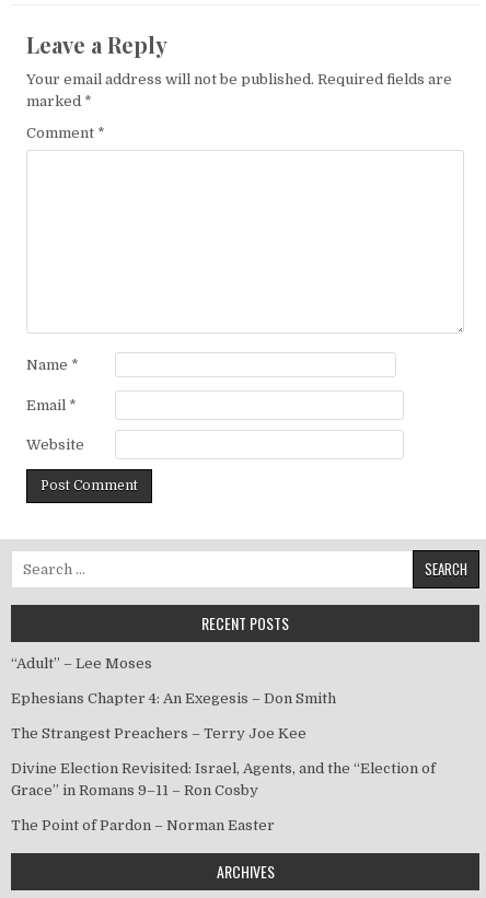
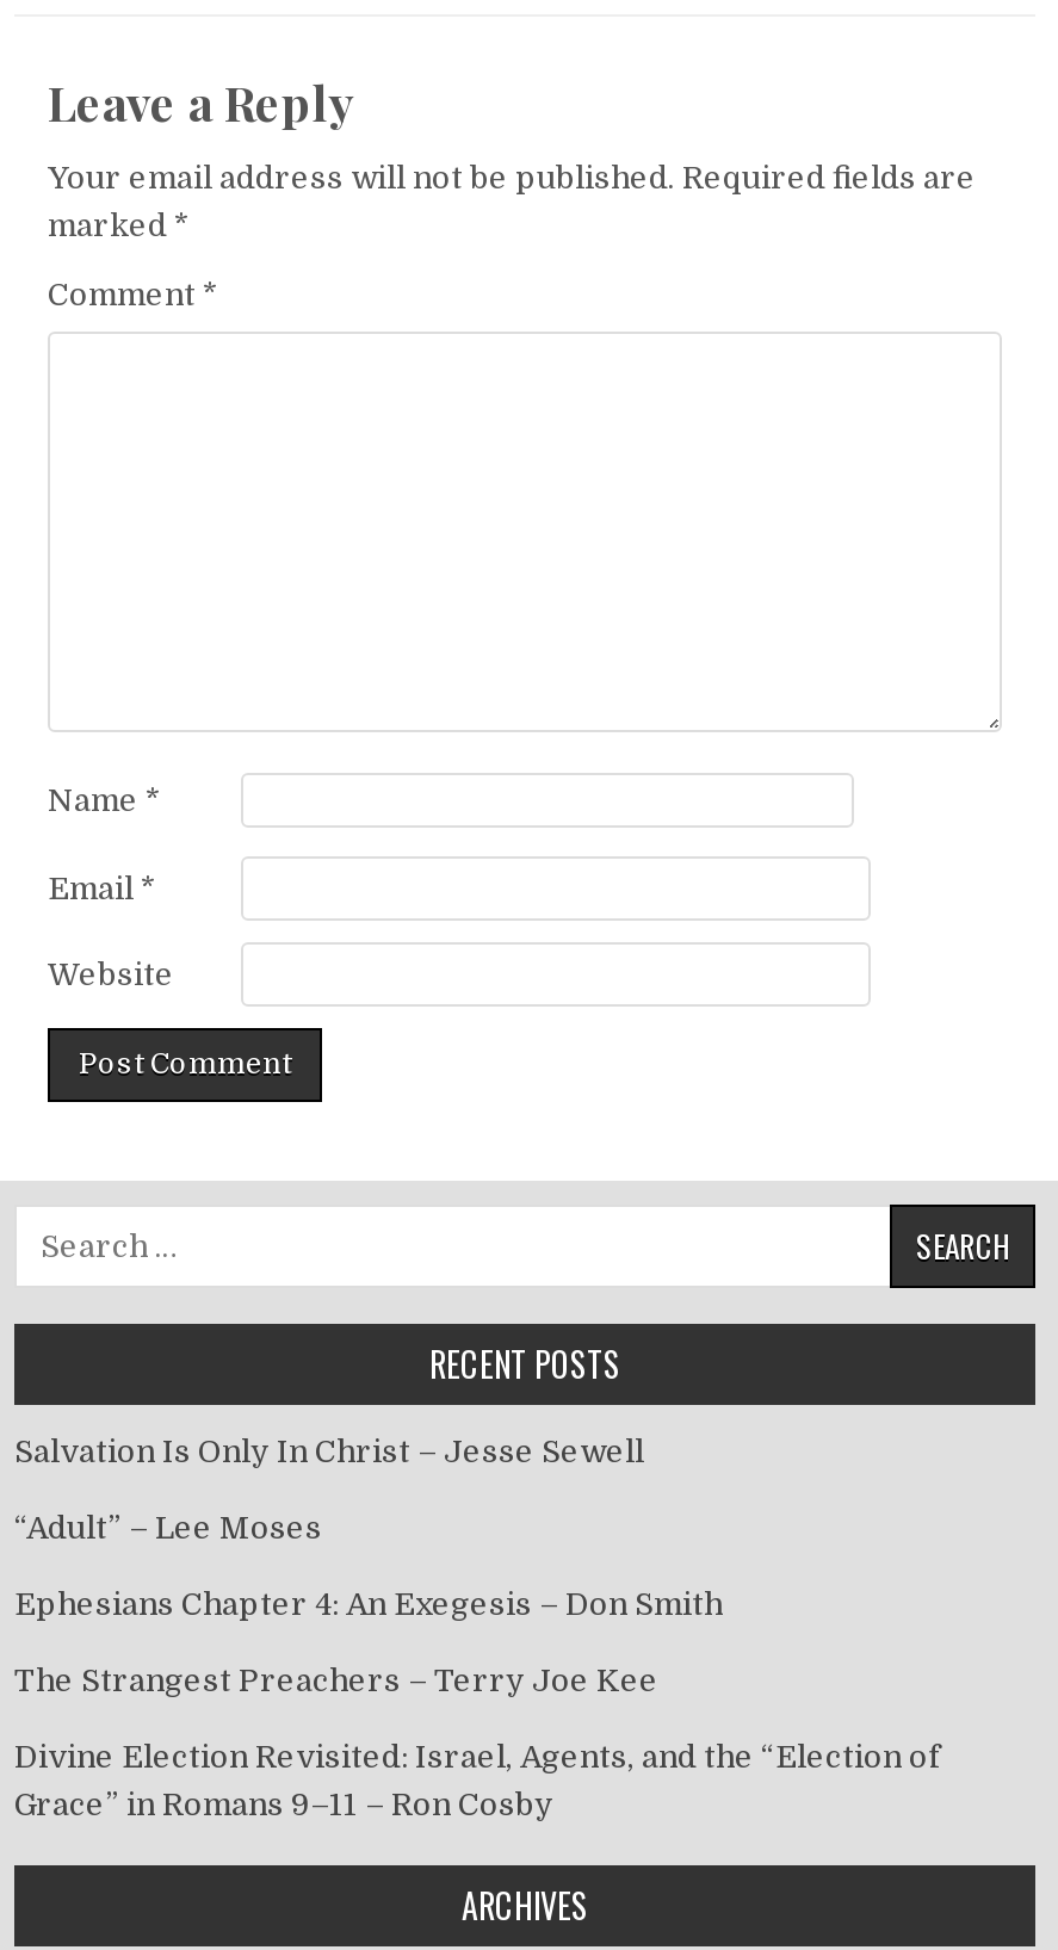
none -> [14,1435,644,1470] Salvation Is Only In Christ – Jesse Sewell
moved [11,656,436,799] -> [14,1511,940,1823]: “Adult” – Lee Moses | Ephesians Chapter 4: An Exegesis – Don Smith | The Strangest Preachers – Terry Joe Kee | Divine Election Revisited: Israel, Agents, and the “Election of | Grace” in Romans 9–11 – Ron Cosby
[11,817,275,834] The Point of Pardon – Norman Easter -> none

